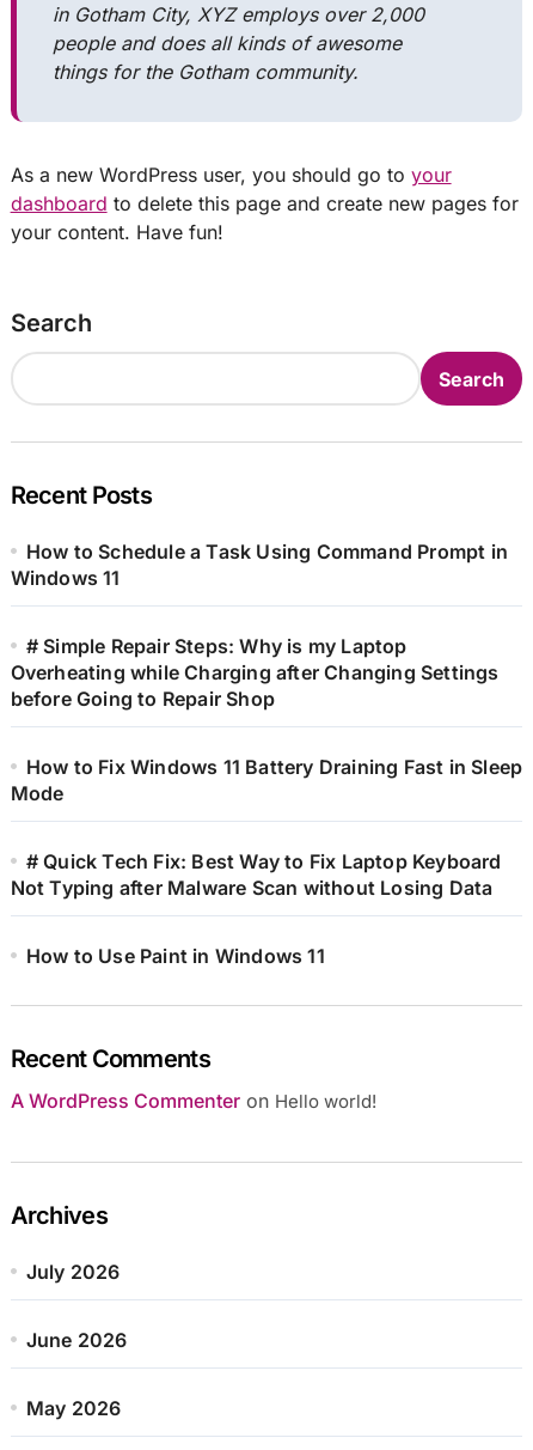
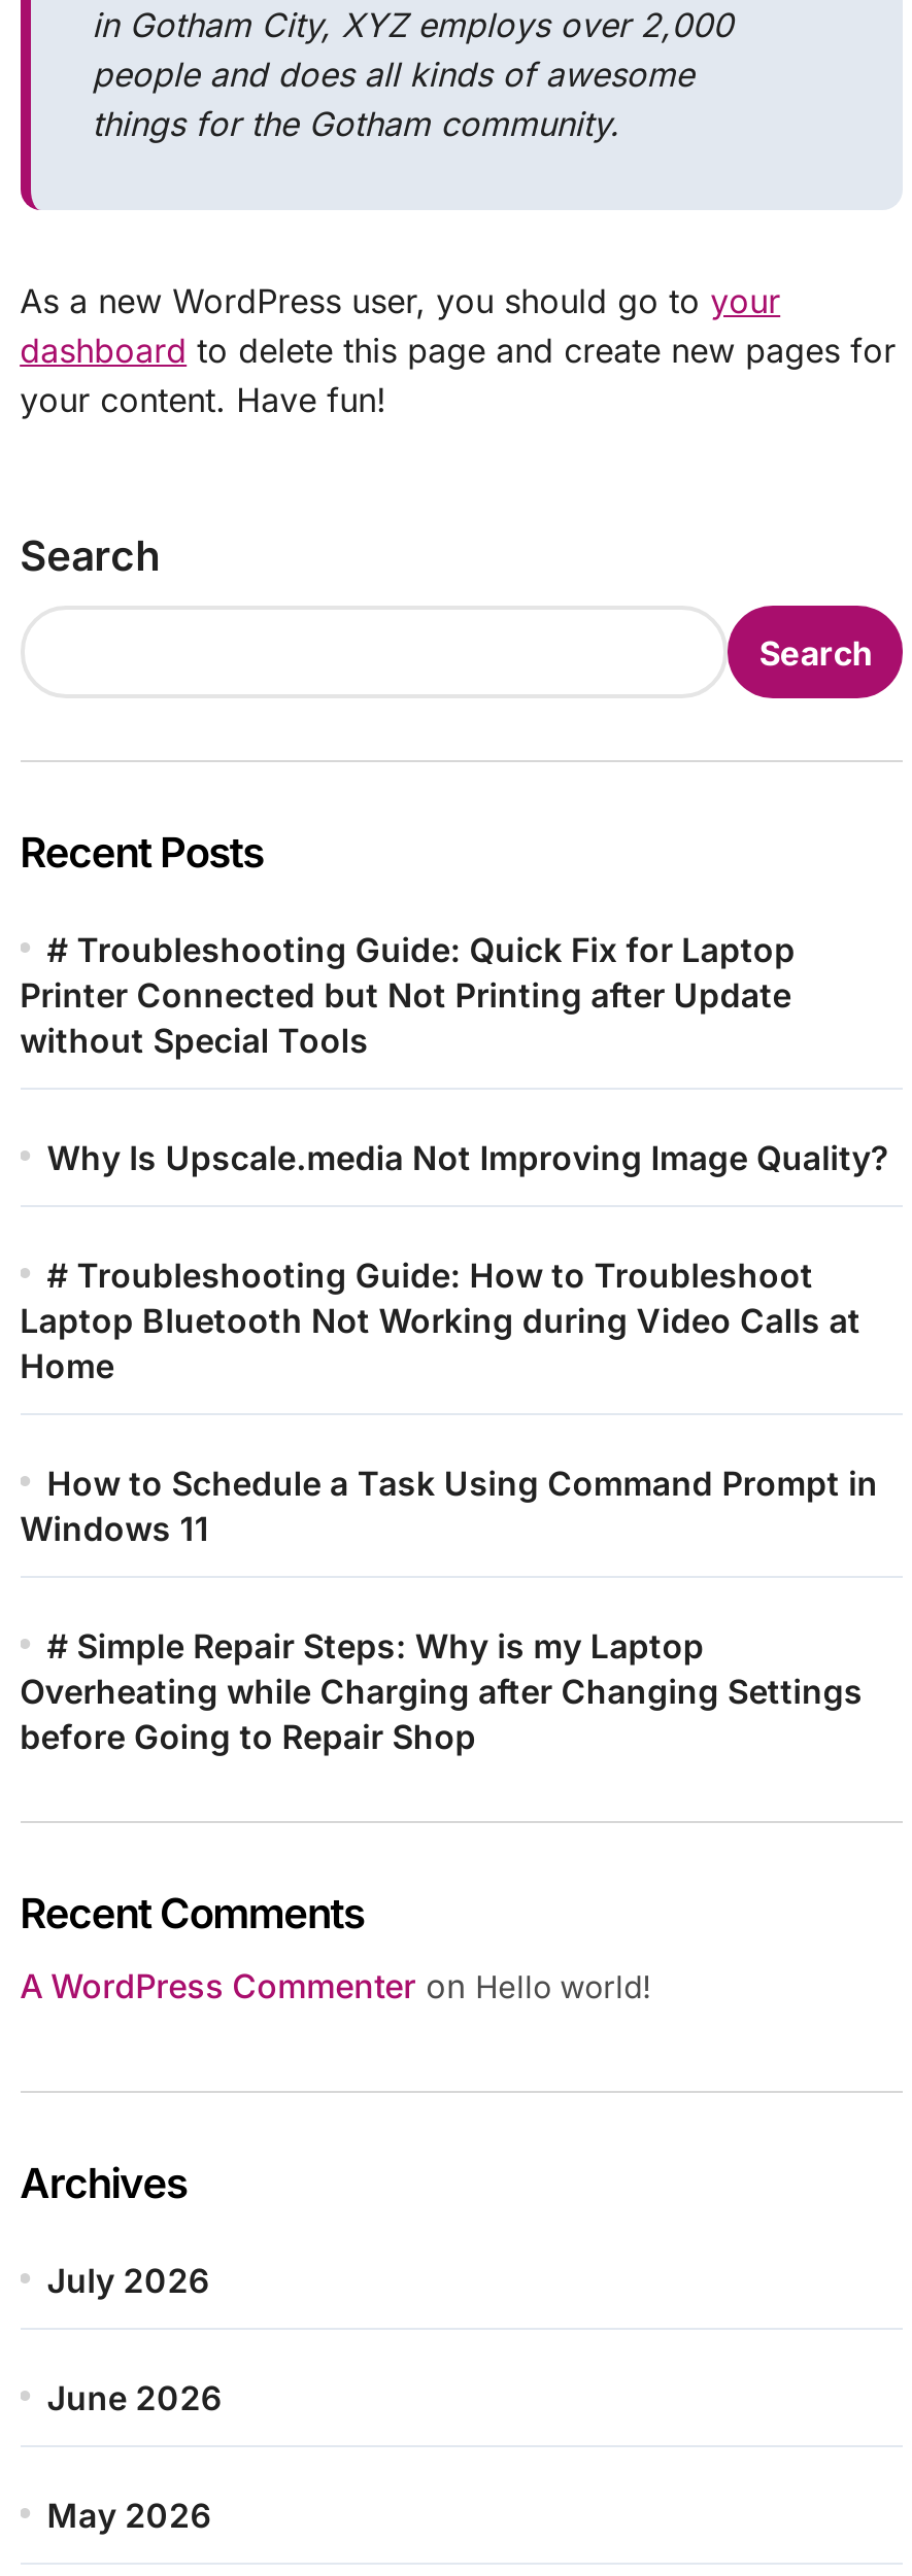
none -> [20,930,890,1387] # Troubleshooting Guide: Quick Fix for Laptop | Printer Connected but Not Printing after Update | without Special Tools | Why Is Upscale.media Not Improving Image Quality? | # Troubleshooting Guide: How to Troubleshoot | Laptop Bluetooth Not Working during Video Calls at | Home
moved [10,540,508,711] -> [20,1463,878,1758]: How to Schedule a Task Using Command Prompt in | Windows 11 | # Simple Repair Steps: Why is my Laptop | Overheating while Charging after Changing Settings | before Going to Repair Shop
[10,755,522,968] How to Fix Windows 11 Battery Draining Fast in Sleep | Mode | # Quick Tech Fix: Best Way to Fix Laptop Keyboard | Not Typing after Malware Scan without Losing Data | How to Use Paint in Windows 11 -> none

